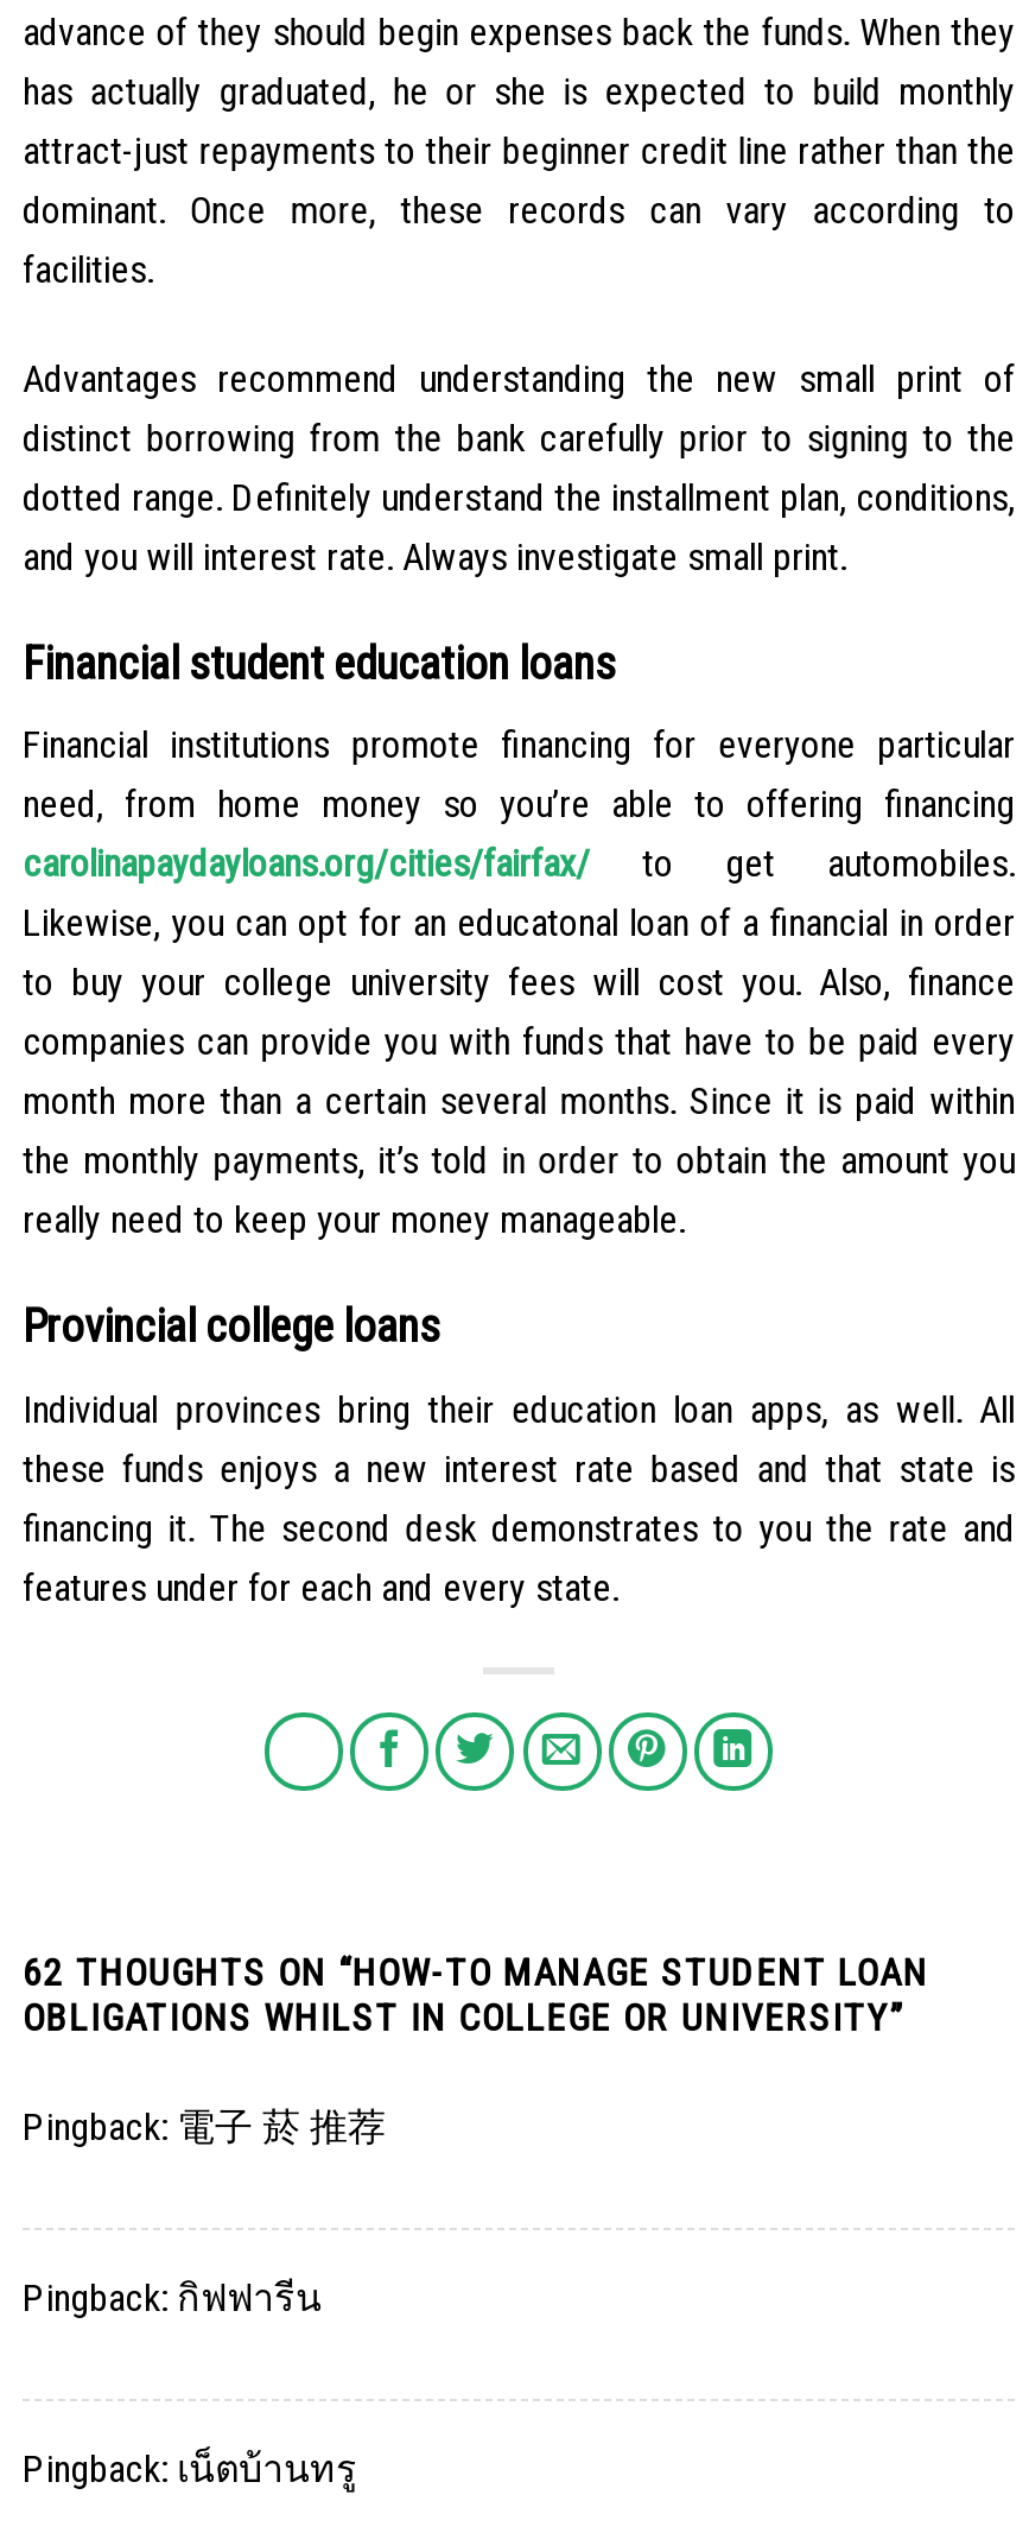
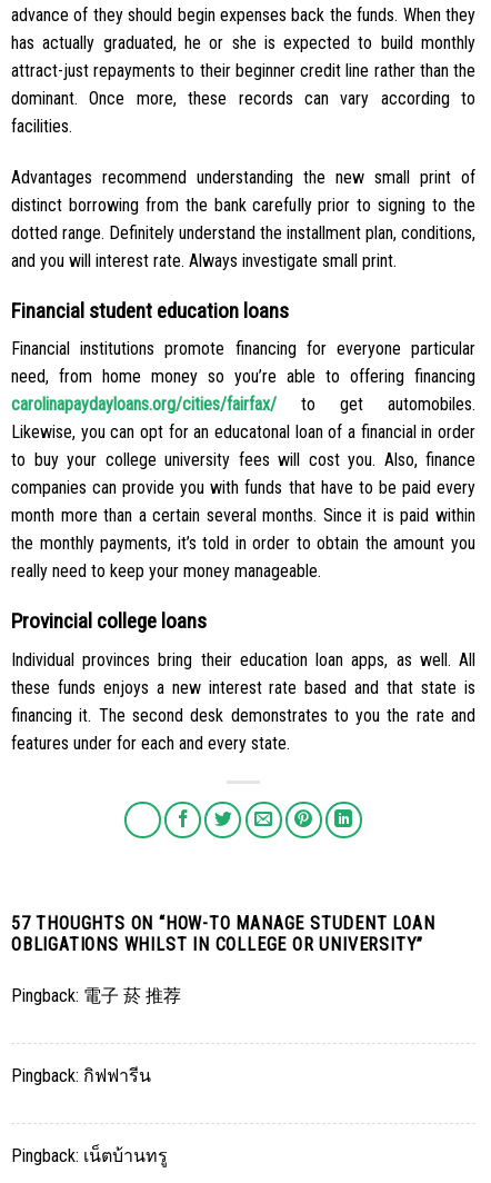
[23,1949,928,1994] 62 THOUGHTS ON “HOW-TO MANAGE STUDENT LOAN -> [11,912,435,934] 57 THOUGHTS ON “HOW-TO MANAGE STUDENT LOAN

